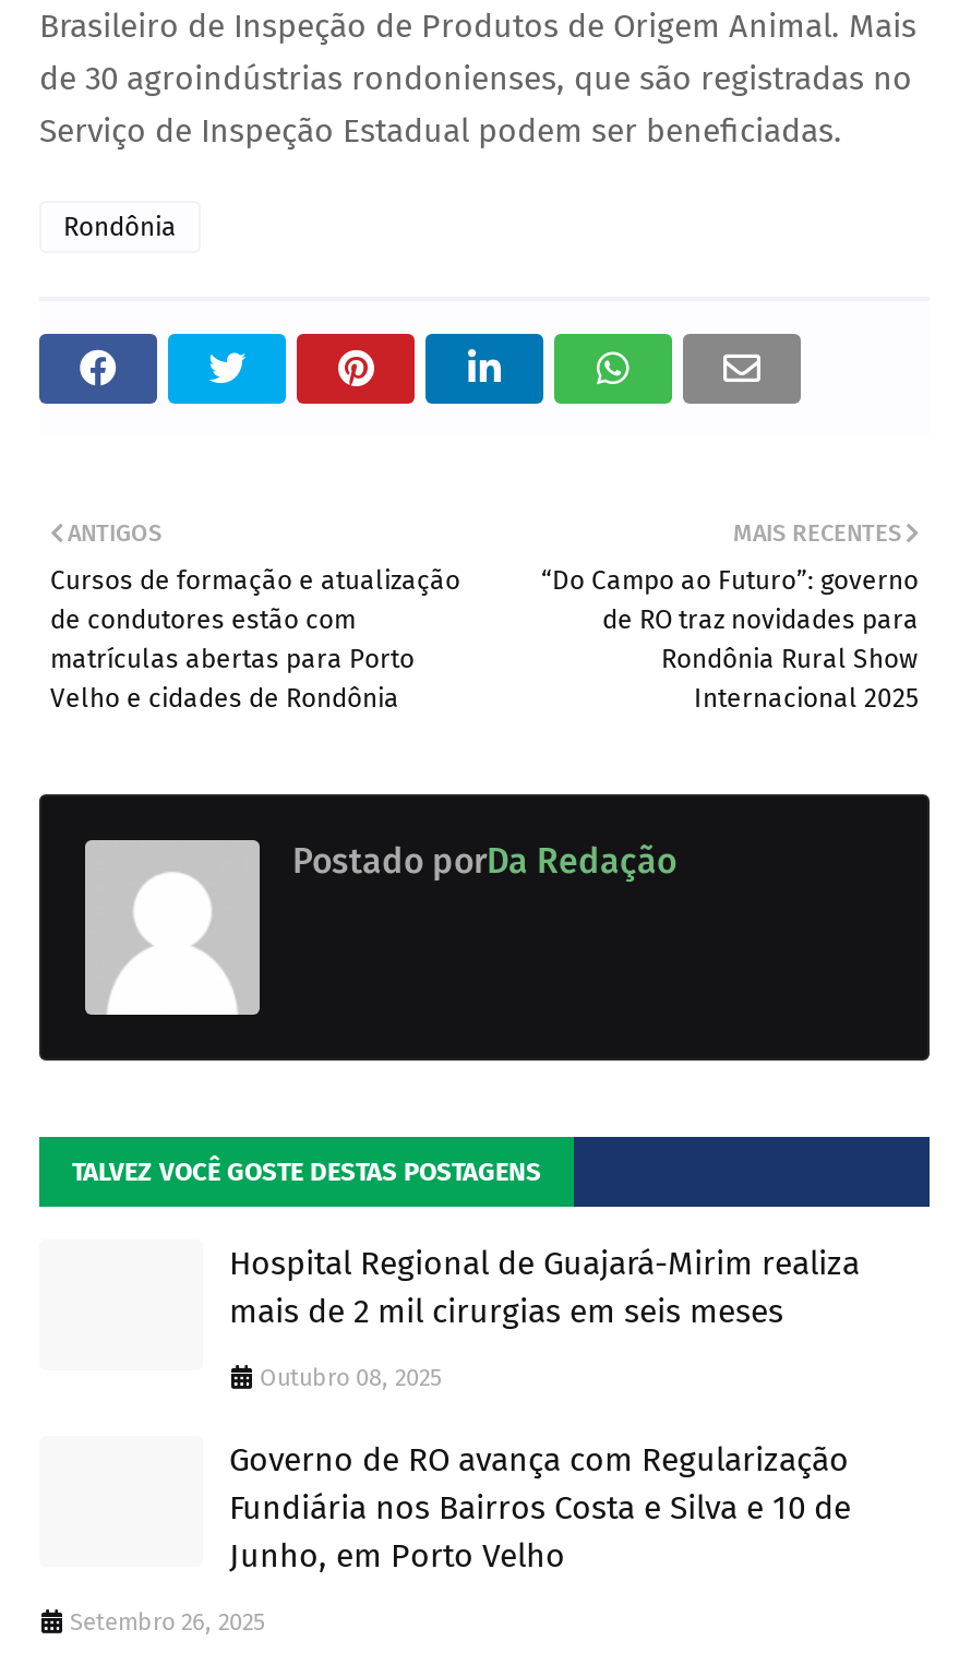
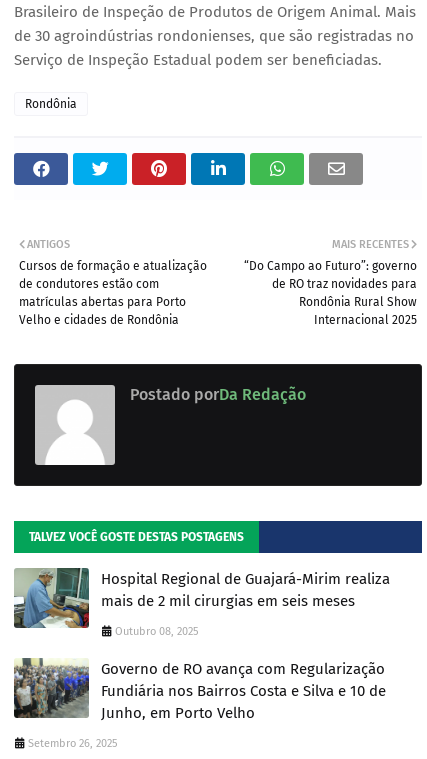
none -> [13,567,90,629] [image]
none -> [13,657,90,719] [image]

